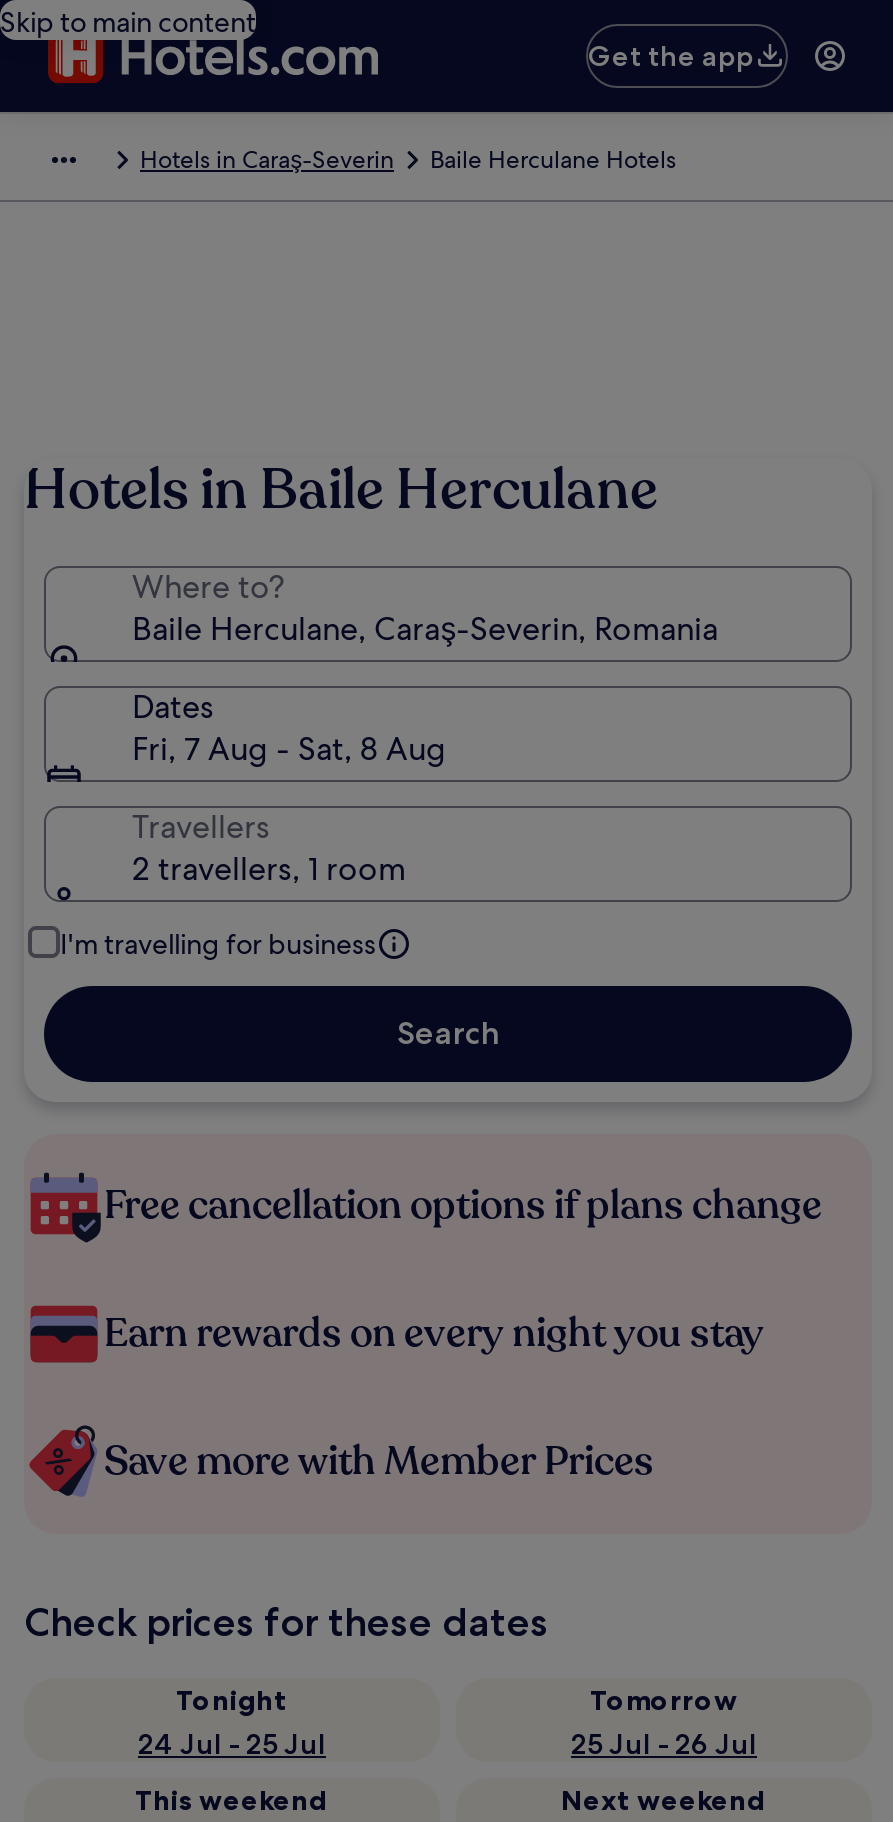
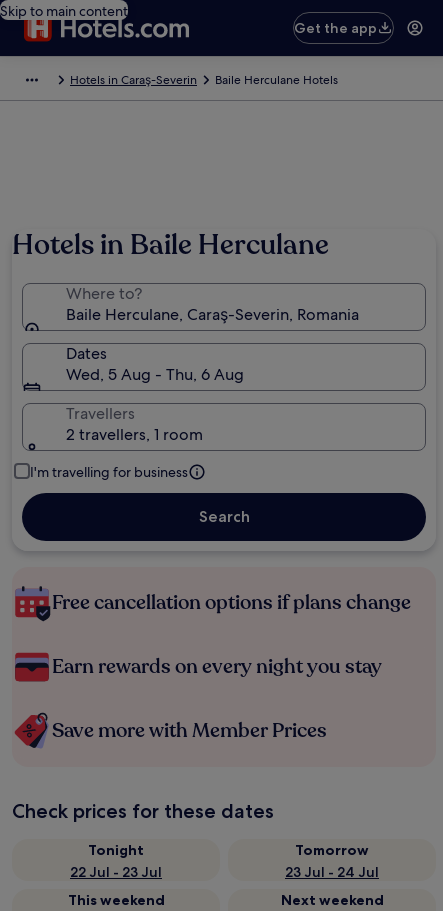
[132,728,446,770] Fri, 7 Aug - Sat, 8 Aug -> [66,364,244,385] Wed, 5 Aug - Thu, 6 Aug
[138,1726,326,1762] 24 Jul - 25 Jul -> [70,863,162,881] 22 Jul - 23 Jul
[571,1726,757,1762] 25 Jul - 26 Jul -> [285,863,379,881] 23 Jul - 24 Jul

